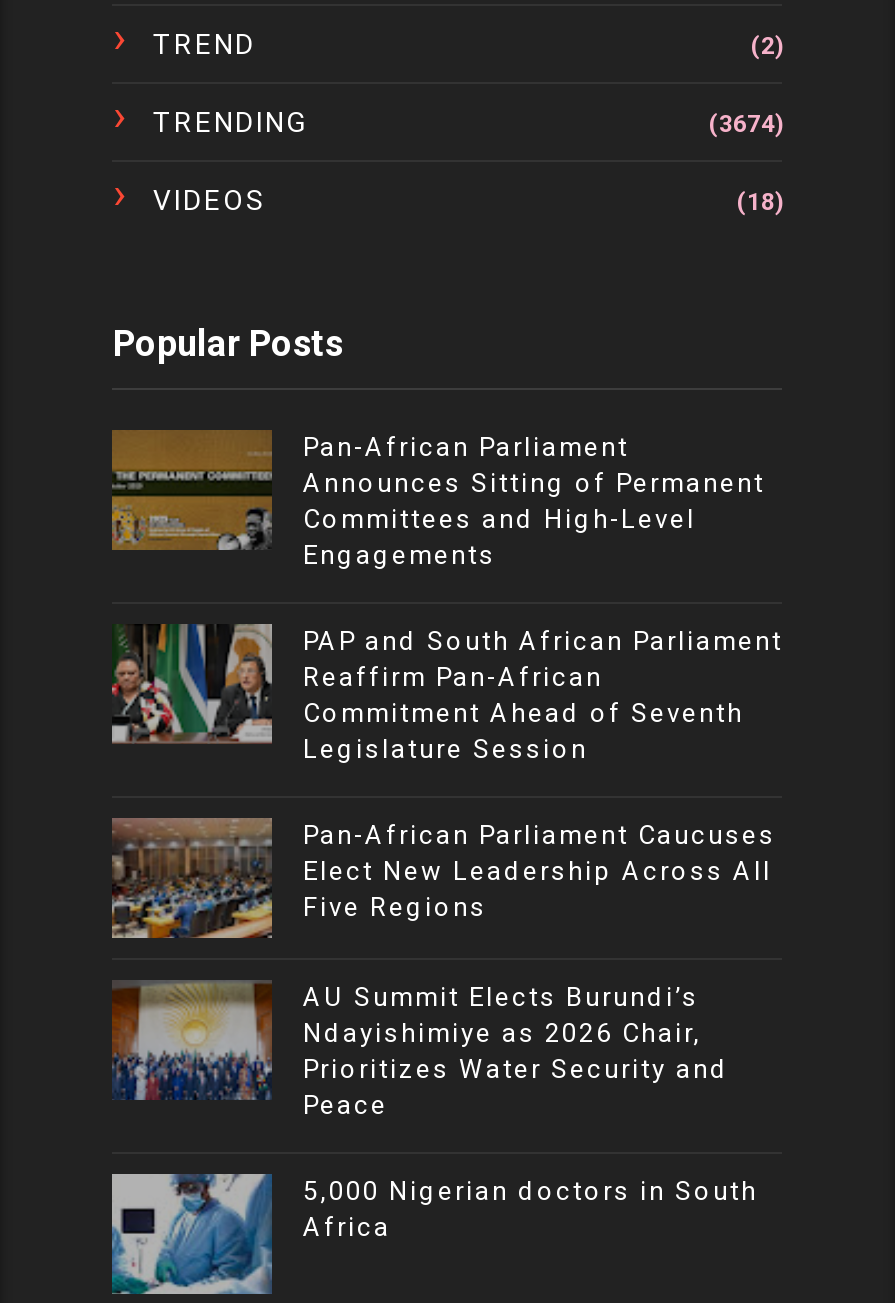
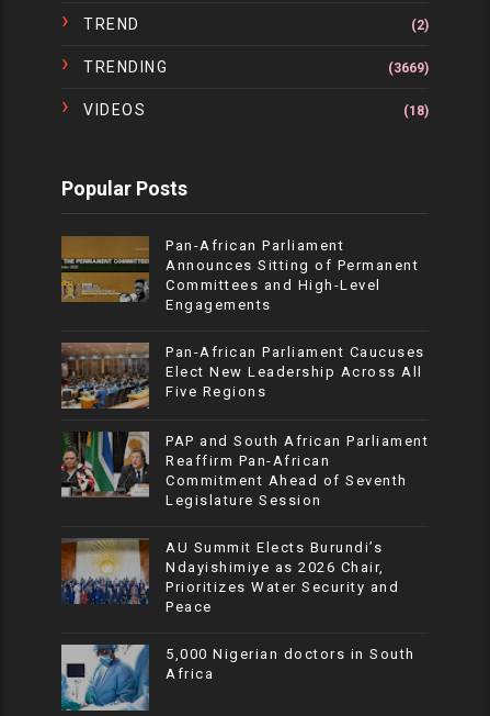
[709,111,783,139] (3674) -> [389,61,429,76] (3669)
moved [110,620,783,765] -> [60,429,429,509]: [image] | PAP and South African Parliament | Reaffirm Pan-African | Commitment Ahead of Seventh | Legislature Session
moved [110,818,776,940] -> [60,342,425,410]: [image] | Pan-African Parliament Caucuses | Elect New Leadership Across All | Five Regions

